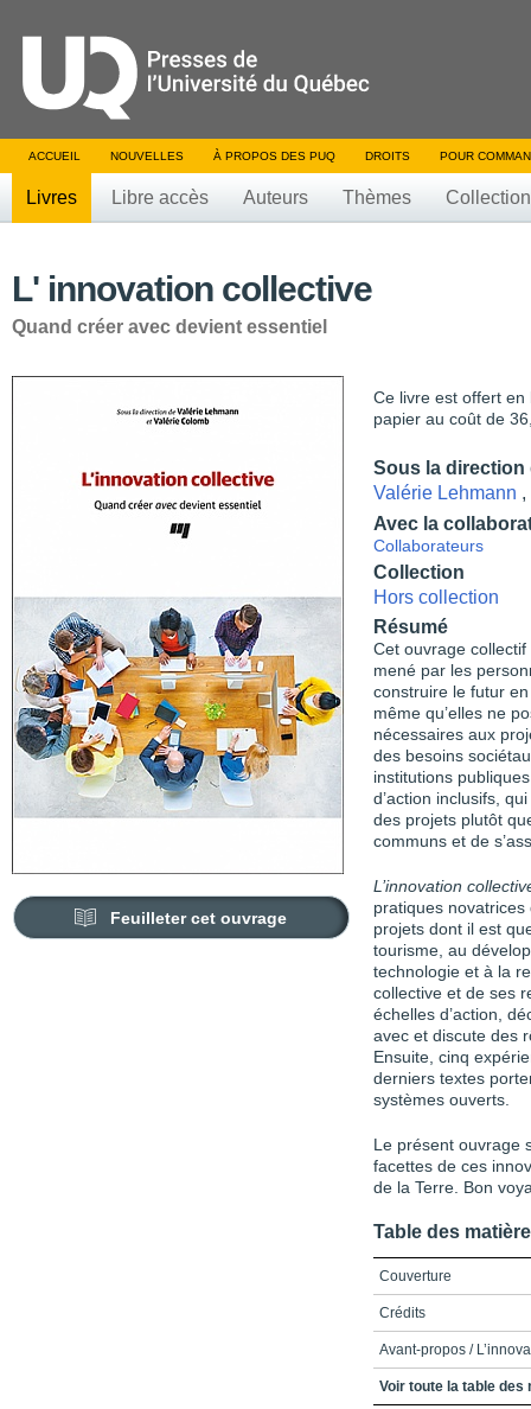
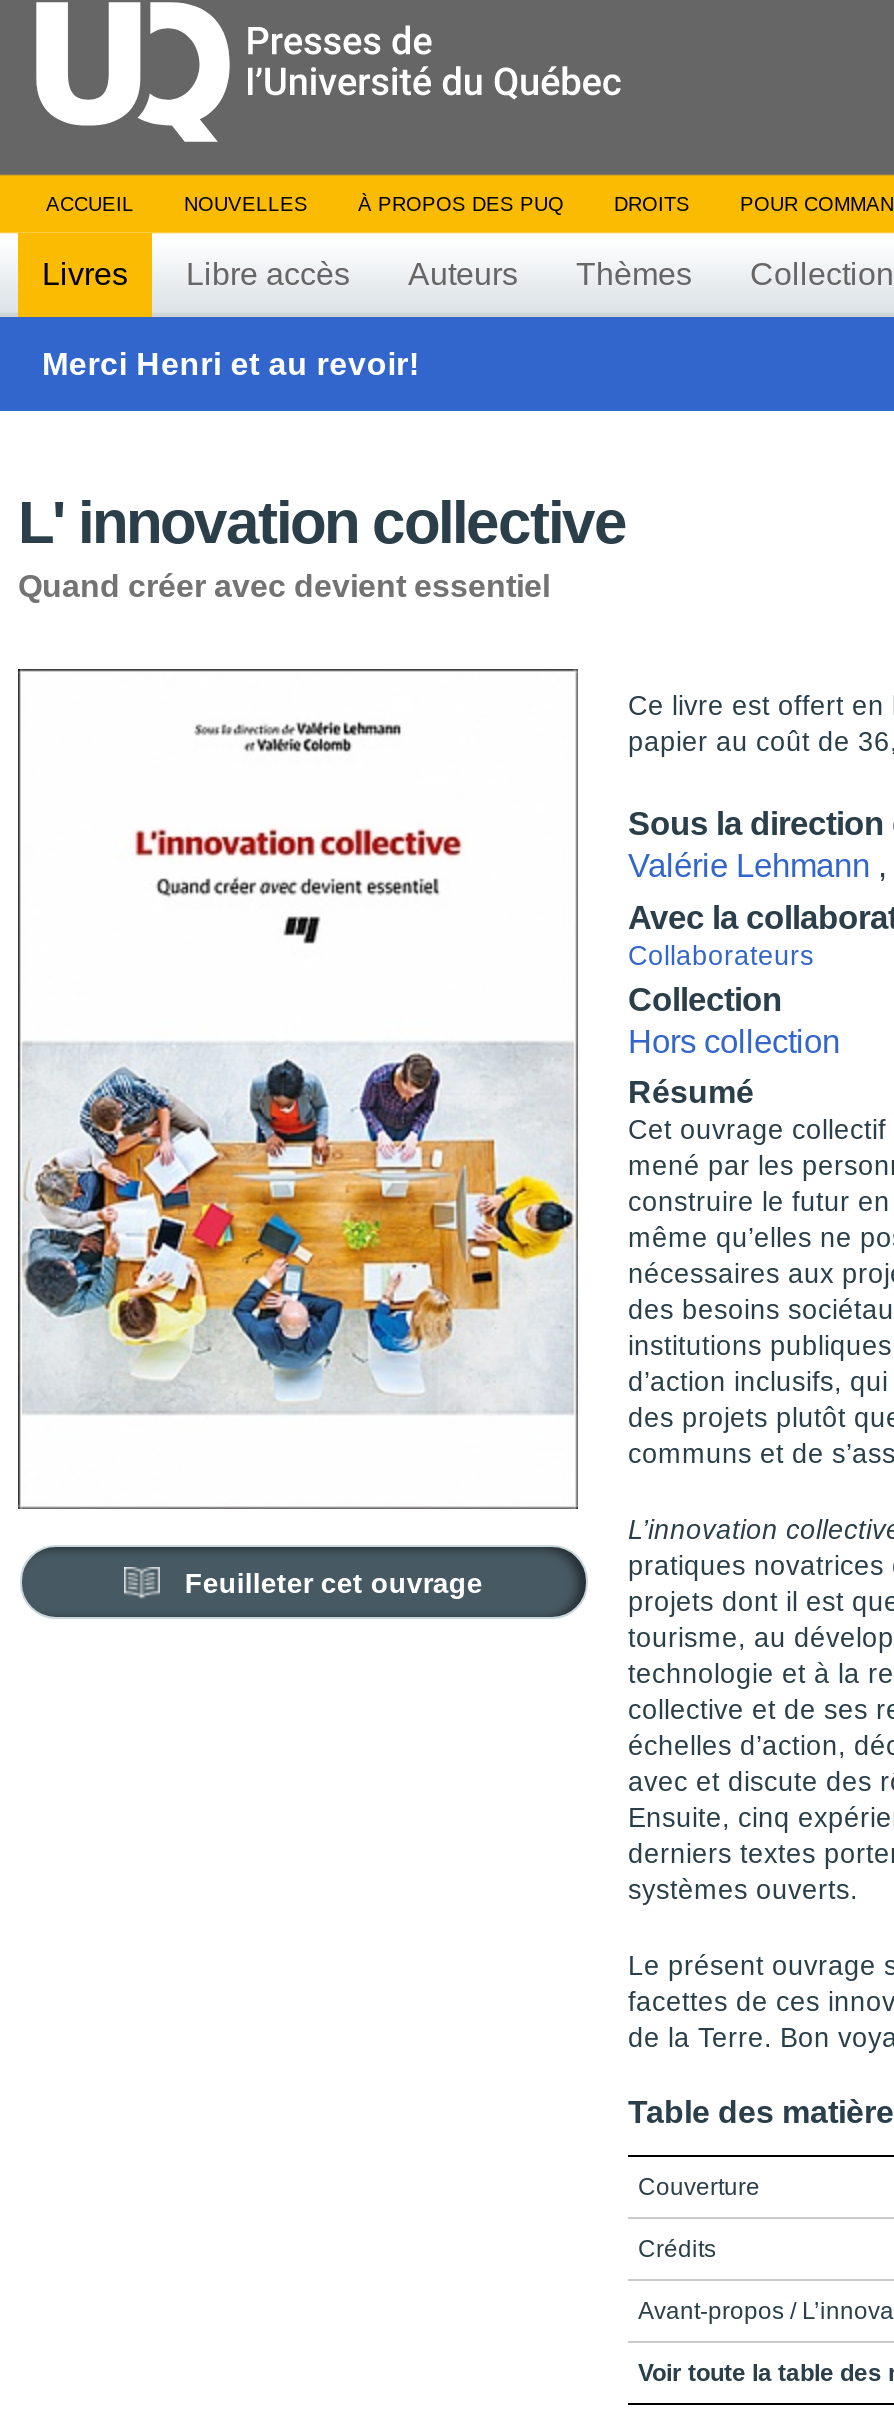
none -> [42,347,420,381] Merci Henri et au revoir!

